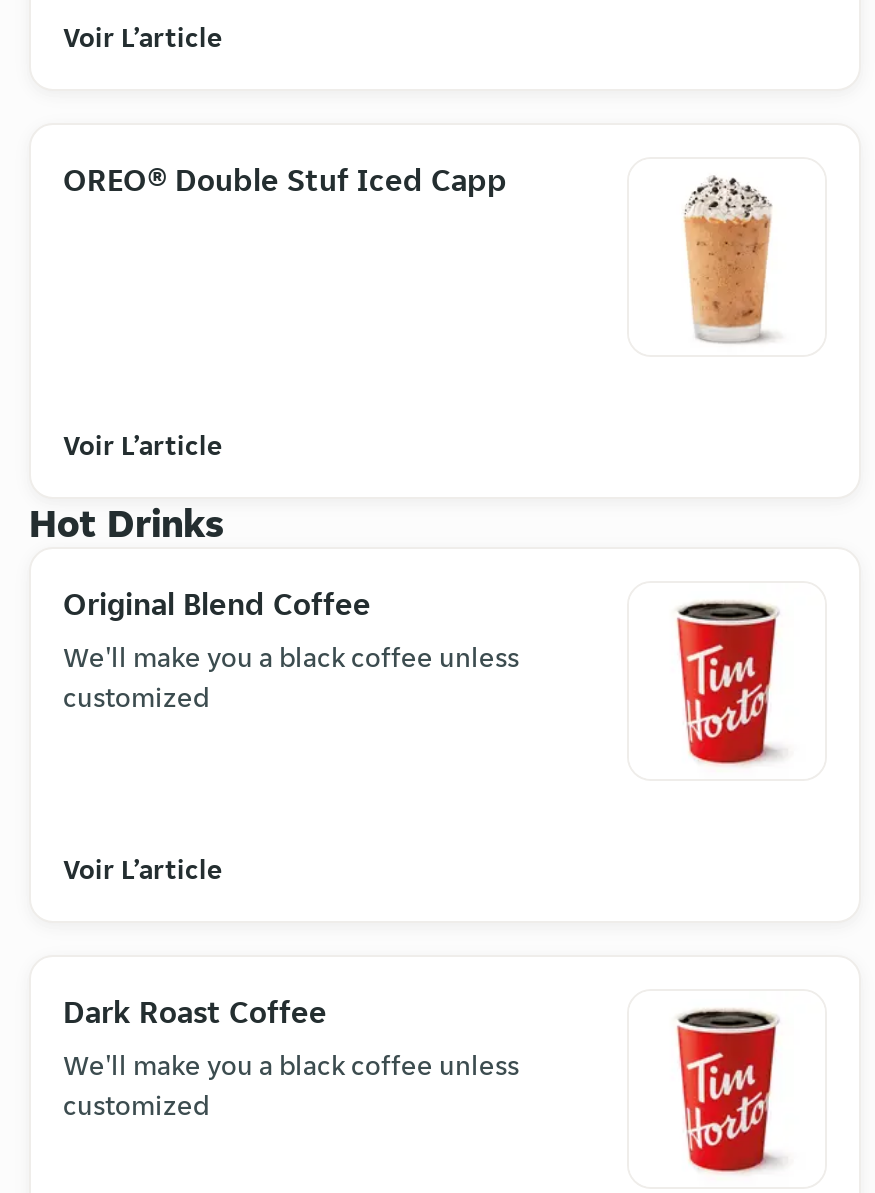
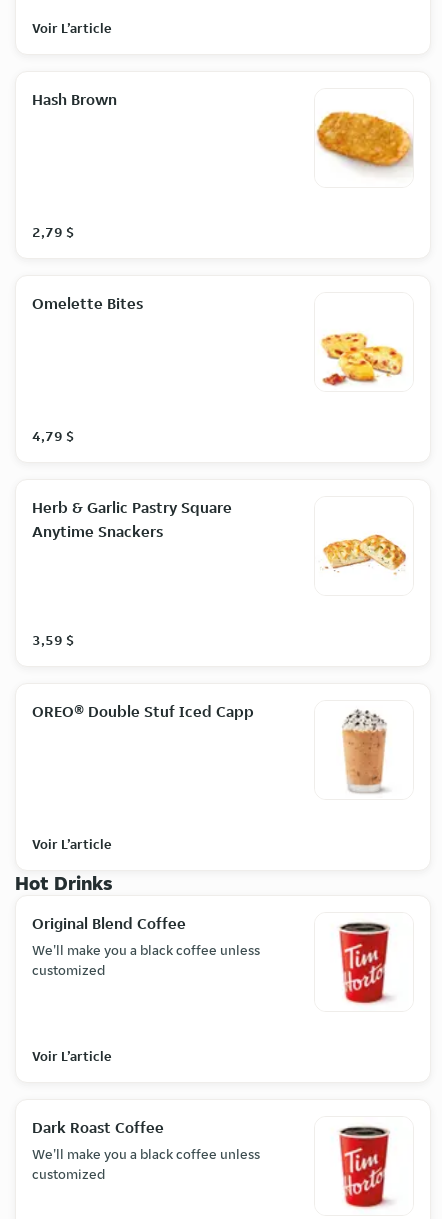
none -> [32,89,117,110] Hash Brown
none -> [32,223,143,314] 2,79 $ | Omelette Bites
none -> [32,427,232,542] 4,79 $ | Herb & Garlic Pastry Square | Anytime Snackers
none -> [32,631,74,649] 3,59 $
none -> [316,110,413,173] [image]
none -> [320,331,404,387] [image]
none -> [322,534,407,575] [image]

